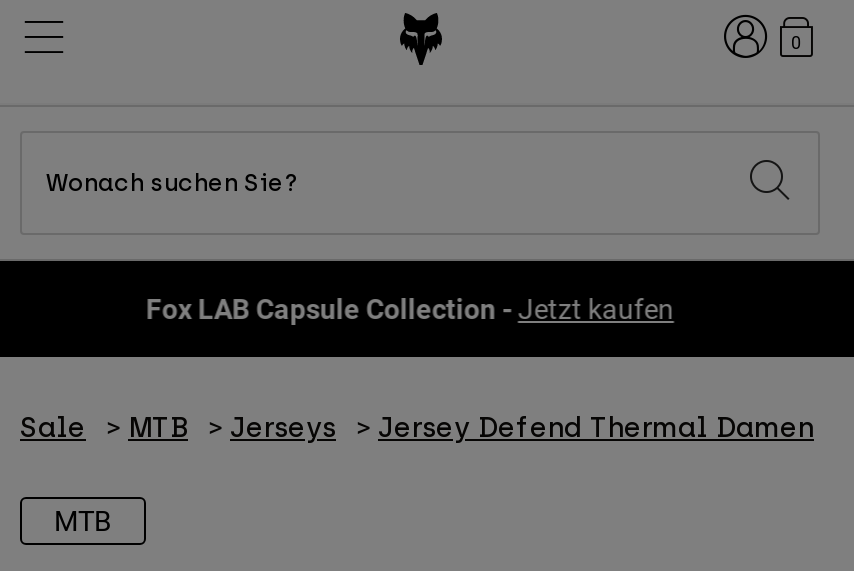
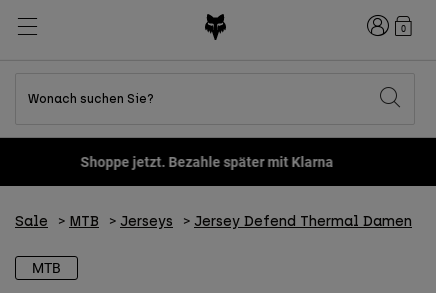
[140,290,668,328] Fox LAB Capsule Collection - Jetzt kaufen -> [80,152,333,171] Shoppe jetzt. Bezahle später mit Klarna

